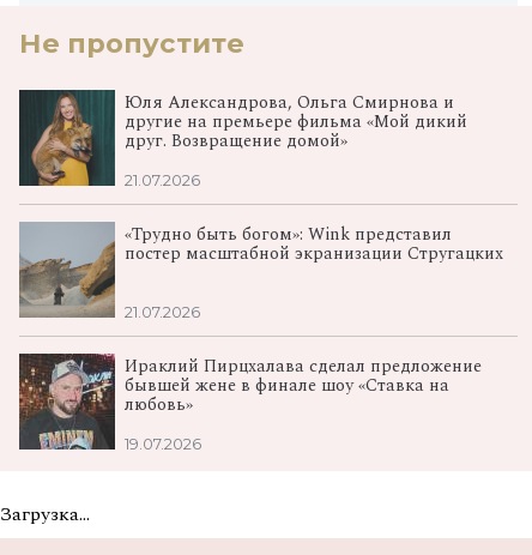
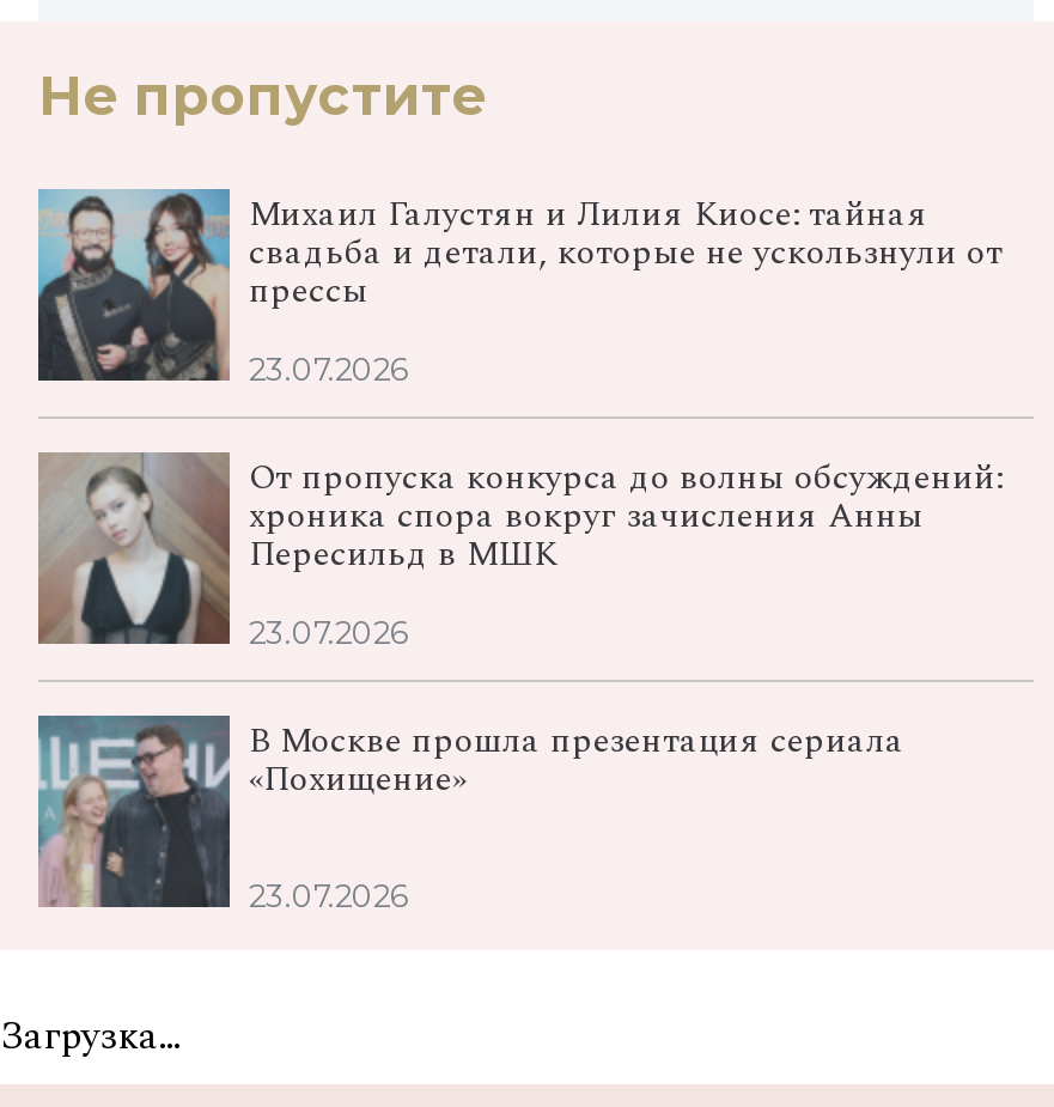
[18,89,467,187] [image] | Юля Александрова, Ольга Смирнова и | другие на премьере фильма «Мой дикий | друг. Возвращение домой» -> [36,187,1003,383] [image] | Михаил Галустян и Лилия Киосе: тайная | свадьба и детали, которые не ускользнули от | прессы
[125,171,200,189] 21.07.2026 -> [249,351,409,387] 23.07.2026
[19,221,503,318] [image] | «Трудно быть богом»: Wink представил | постер масштабной экранизации Стругацких -> [38,451,1003,646] [image] | От пропуска конкурса до волны обсуждений: | хроника спора вокруг зачисления Анны | Пересильд в МШК
[125,303,200,321] 21.07.2026 -> [249,614,409,650] 23.07.2026
[18,352,482,451] [image] | Ираклий Пирцхалава сделал предложение | бывшей жене в финале шоу «Ставка на | любовь» -> [36,713,904,907] [image] | В Москве прошла презентация сериала | «Похищение»
[125,435,201,453] 19.07.2026 -> [249,877,409,913] 23.07.2026

